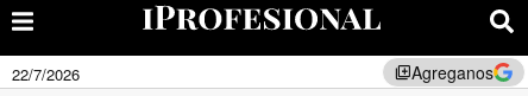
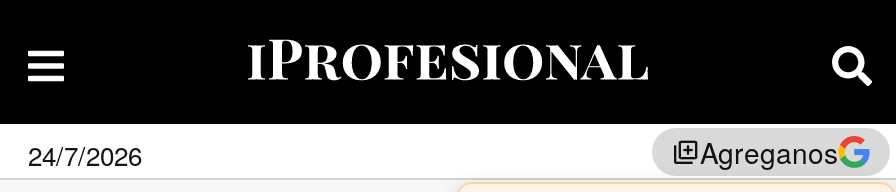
[12,63,80,85] 22/7/2026 -> [28,136,142,174] 24/7/2026

